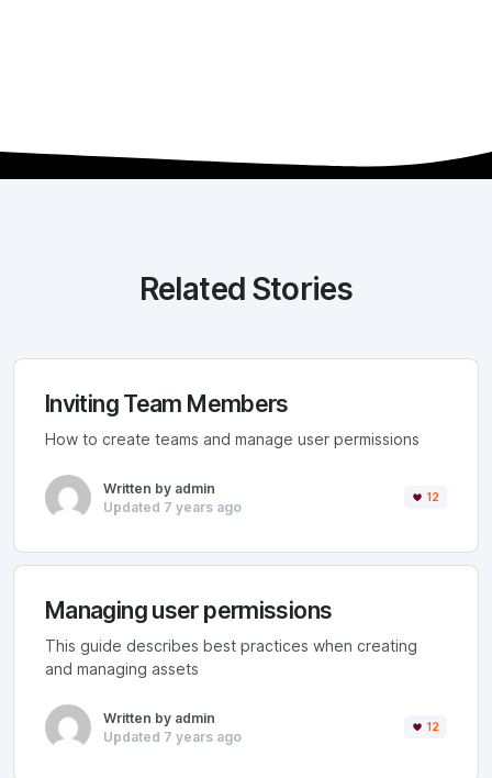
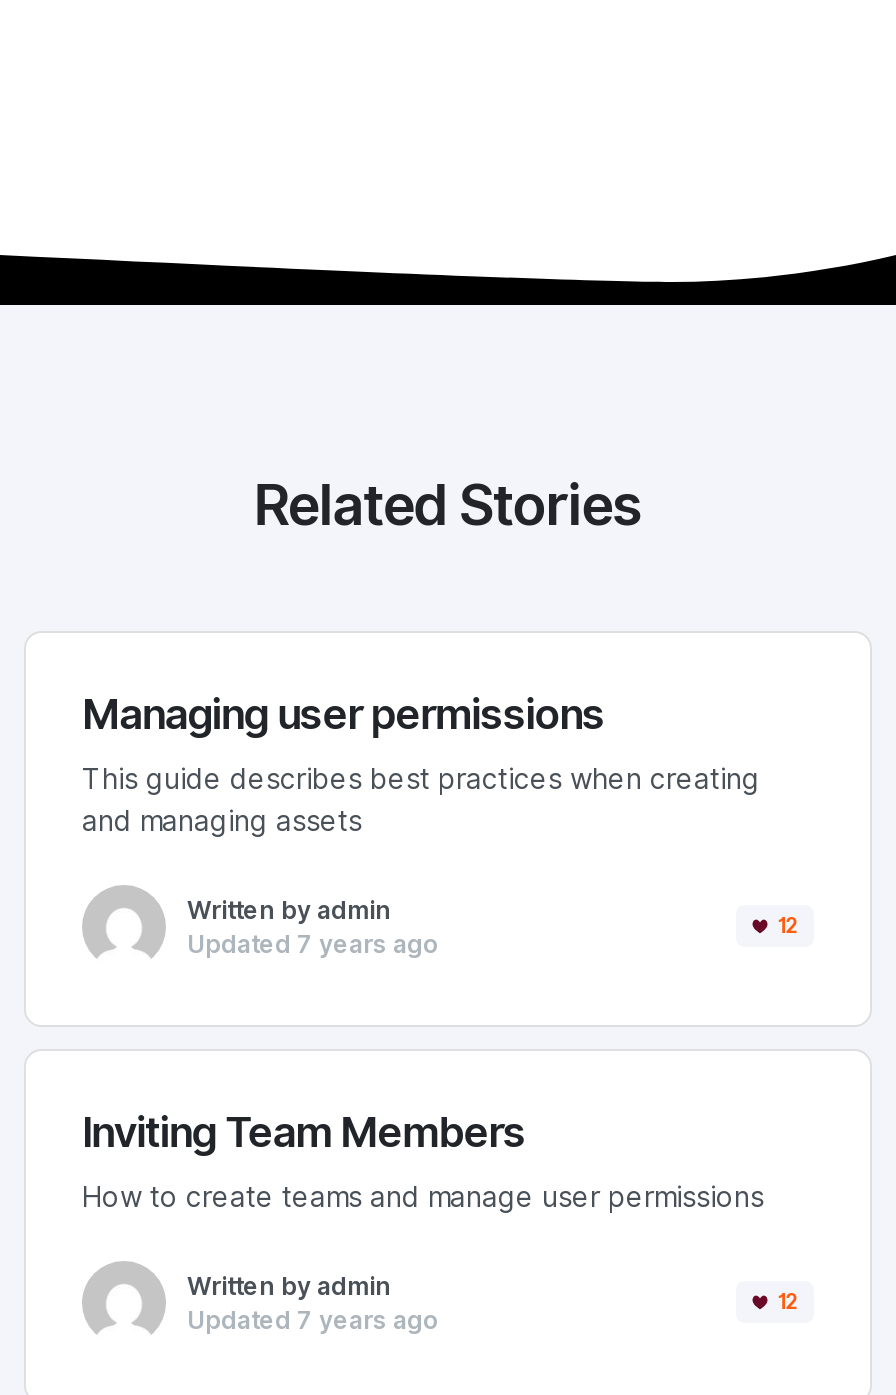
moved [45,390,289,417] -> [82,1107,526,1157]: Inviting Team Members
moved [45,431,420,449] -> [82,1182,764,1214]: How to create teams and manage user permissions
moved [103,481,439,516] -> [187,896,800,960]: Written by admin | Updated 7 years ago | 12
moved [45,597,332,624] -> [82,689,604,739]: Managing user permissions
moved [45,638,417,678] -> [82,764,760,838]: This guide describes best practices when creating | and managing assets

